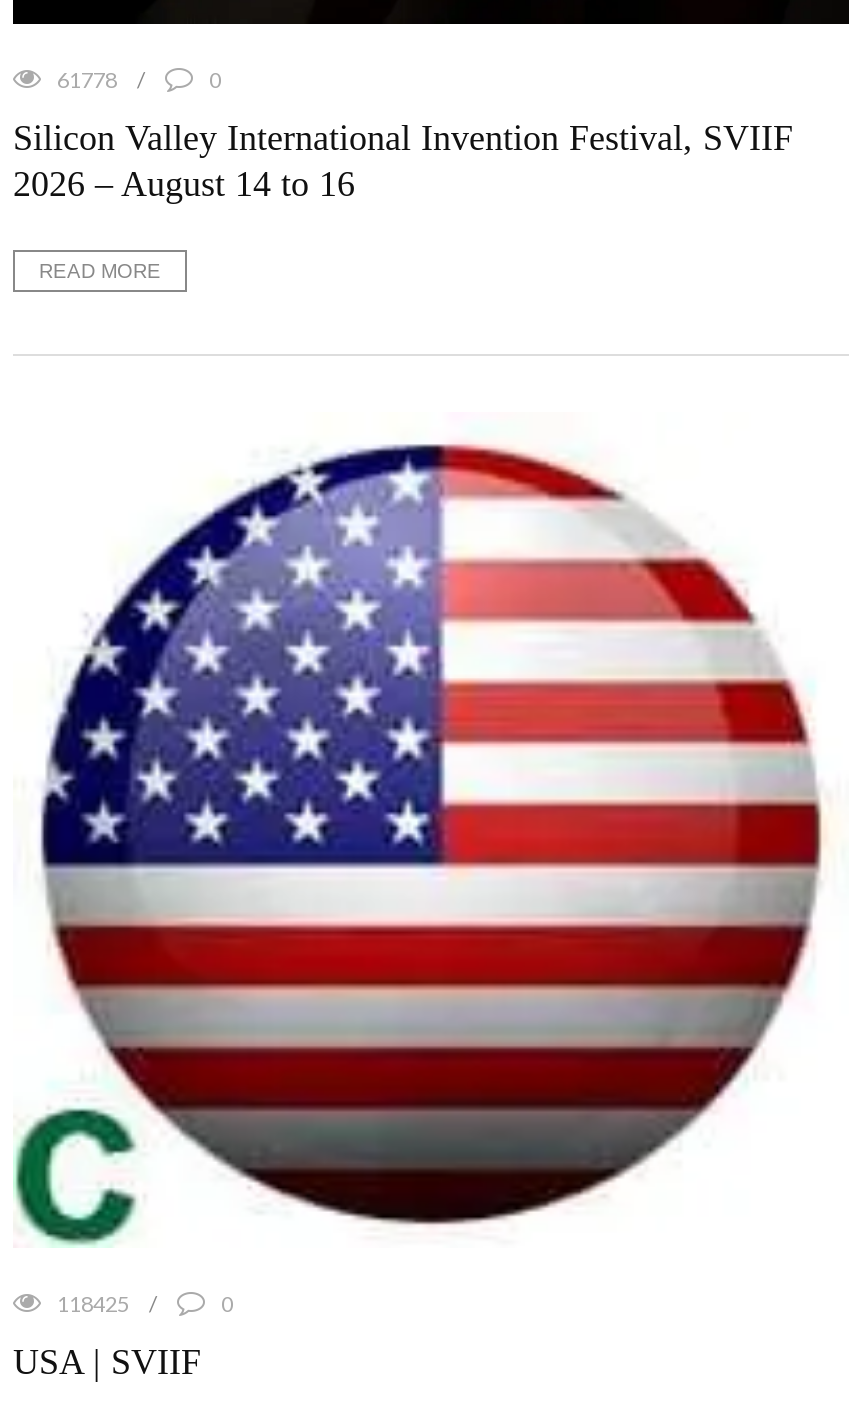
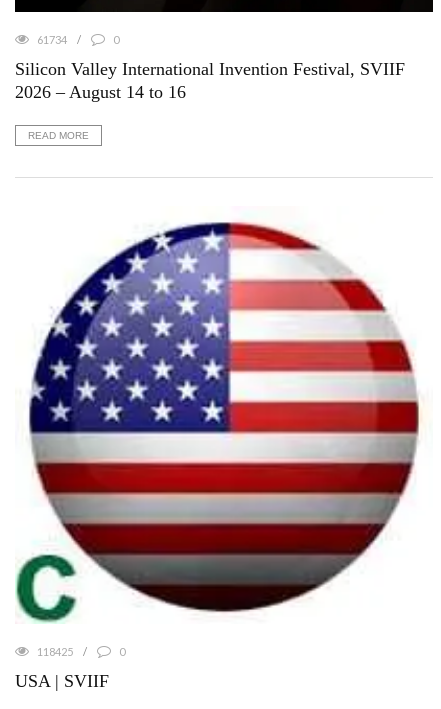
[57,66,117,92] 61778 -> [37,33,67,46] 61734

